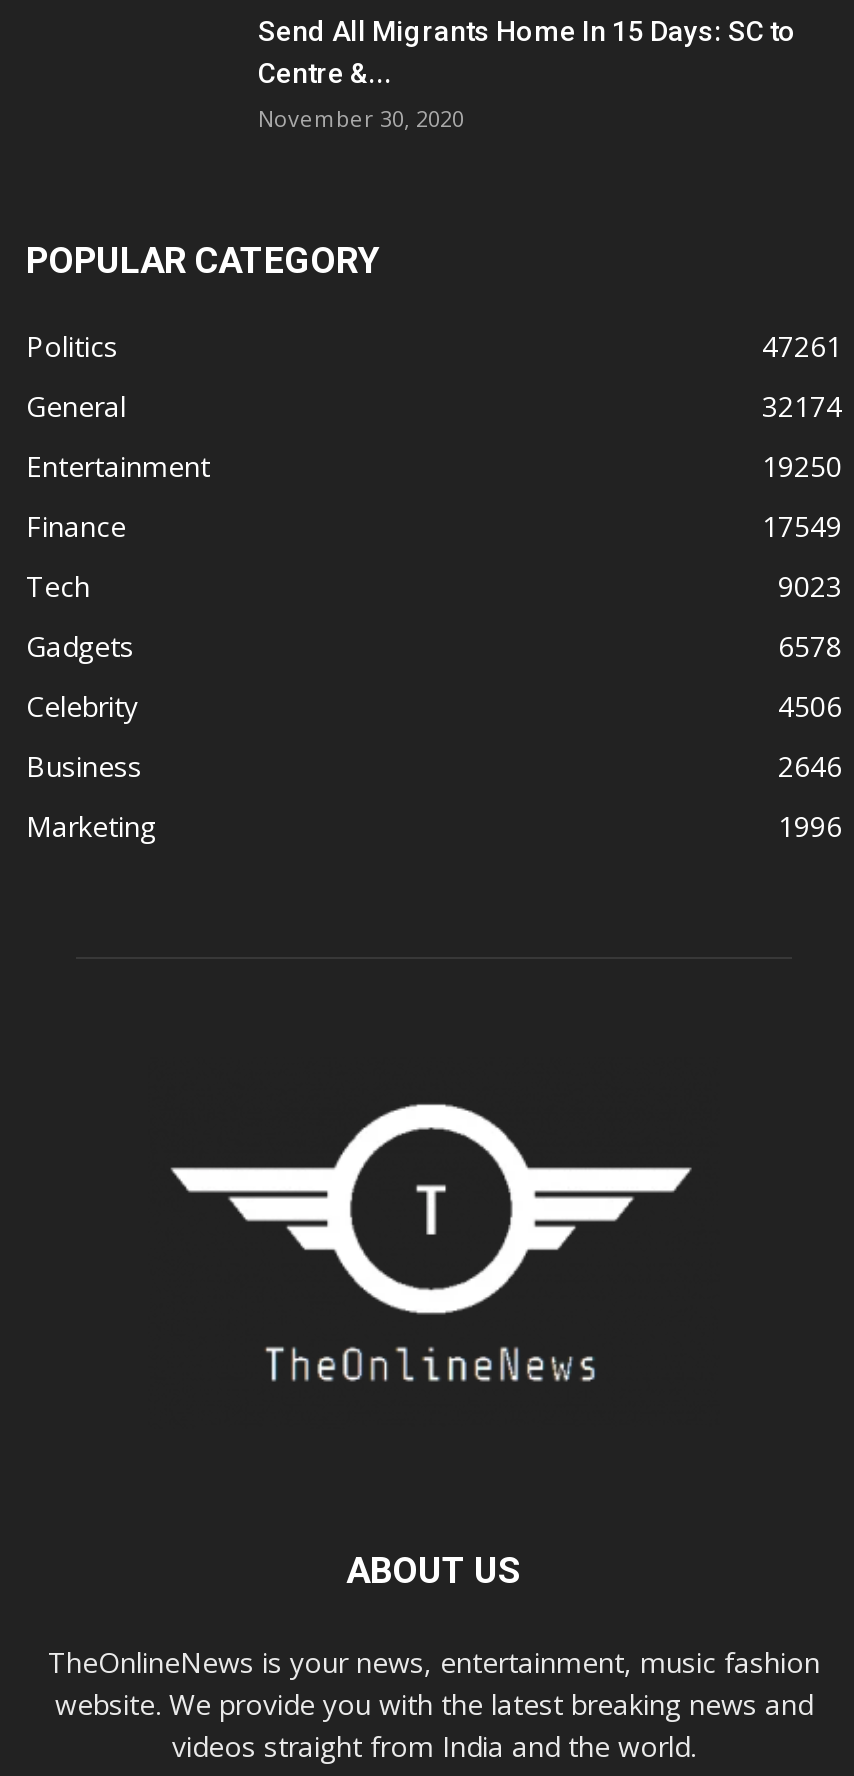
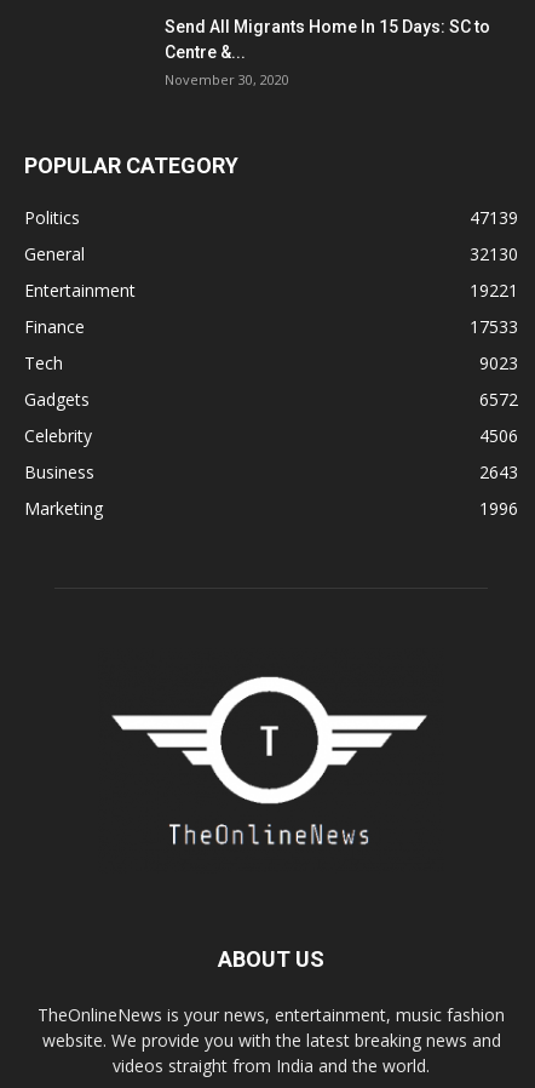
[762,327,842,365] 47261 -> [470,206,518,229] 47139
[762,387,842,425] 32174 -> [470,242,518,265] 32130
[762,447,842,485] 19250 -> [470,279,518,302] 19221
[762,507,842,545] 17549 -> [470,315,518,338] 17533
[778,627,842,665] 6578 -> [479,388,518,411] 6572
[778,747,842,785] 2646 -> [479,461,518,484] 2643

